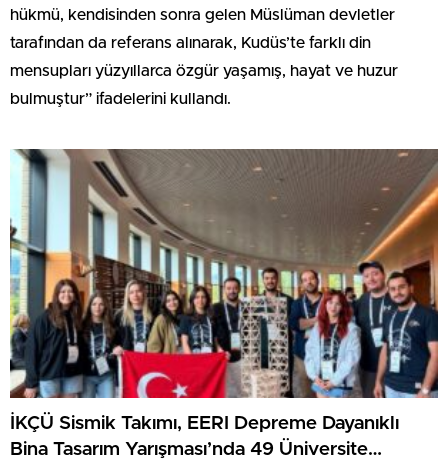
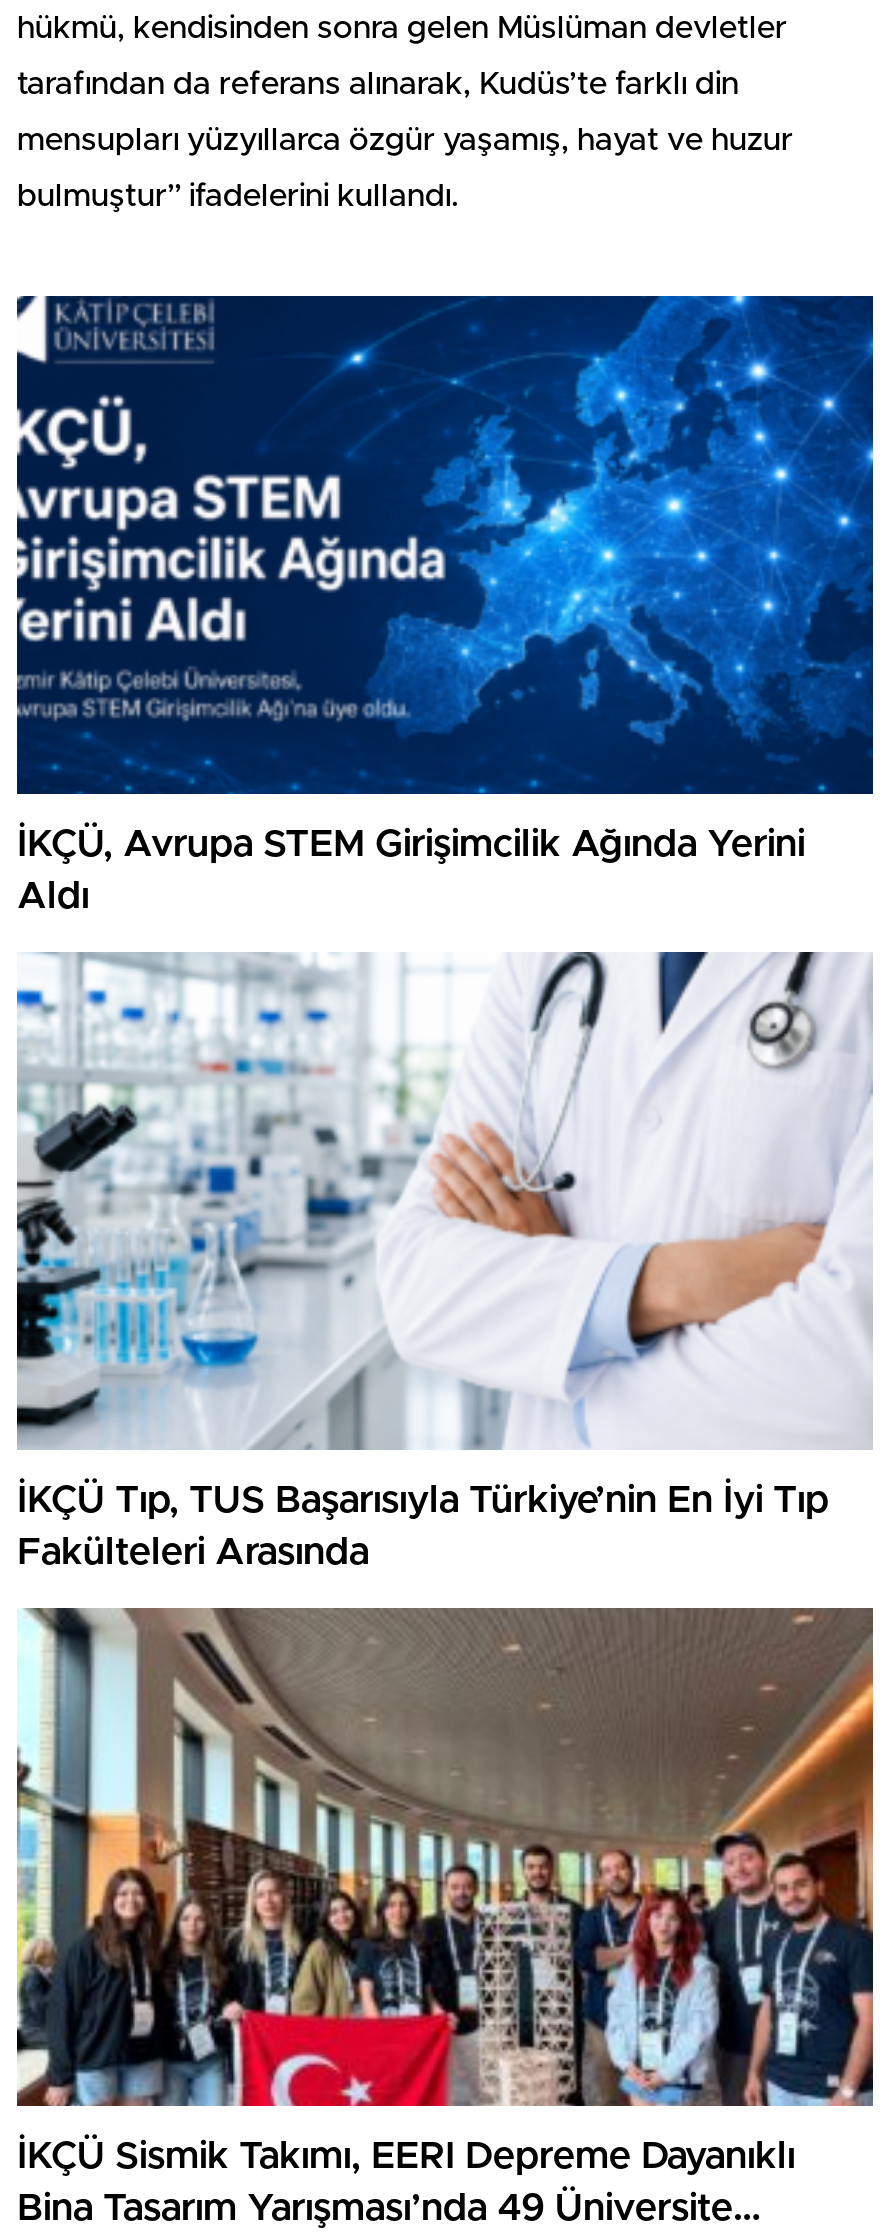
none -> [15,294,875,915] [image] | İKÇÜ, Avrupa STEM Girişimcilik Ağında Yerini | Aldı
none -> [15,950,873,1571] [image] | İKÇÜ Tıp, TUS Başarısıyla Türkiye’nin En İyi Tıp | Fakülteleri Arasında

